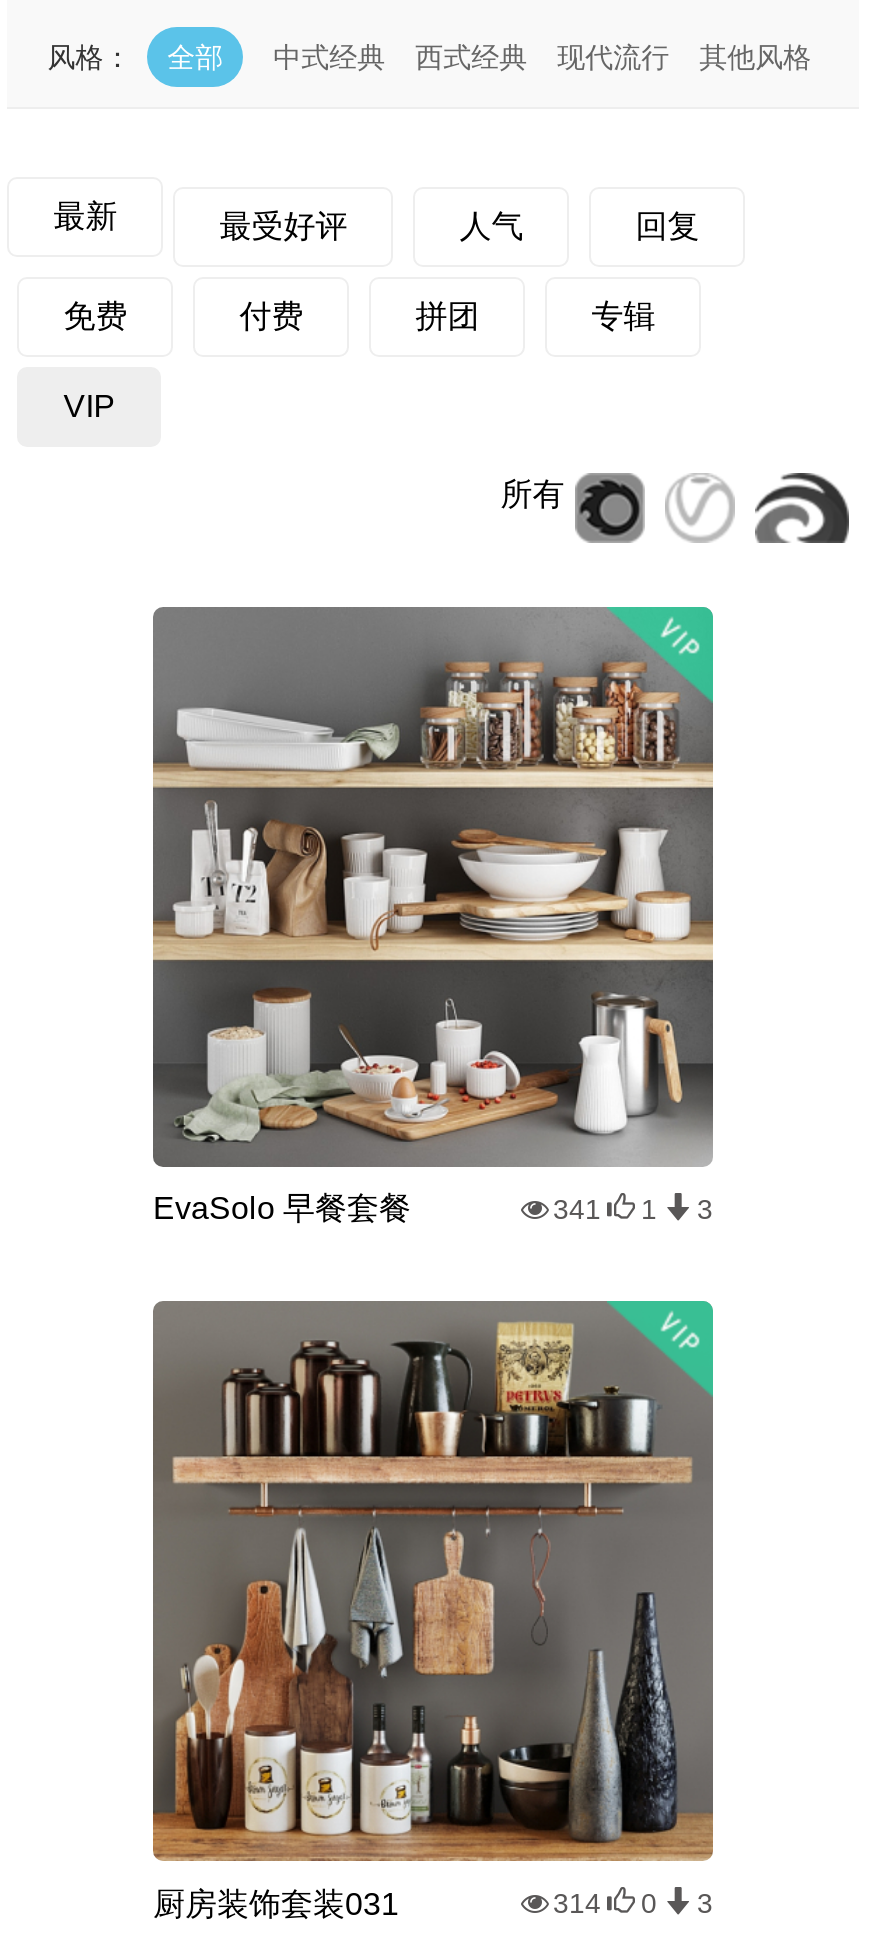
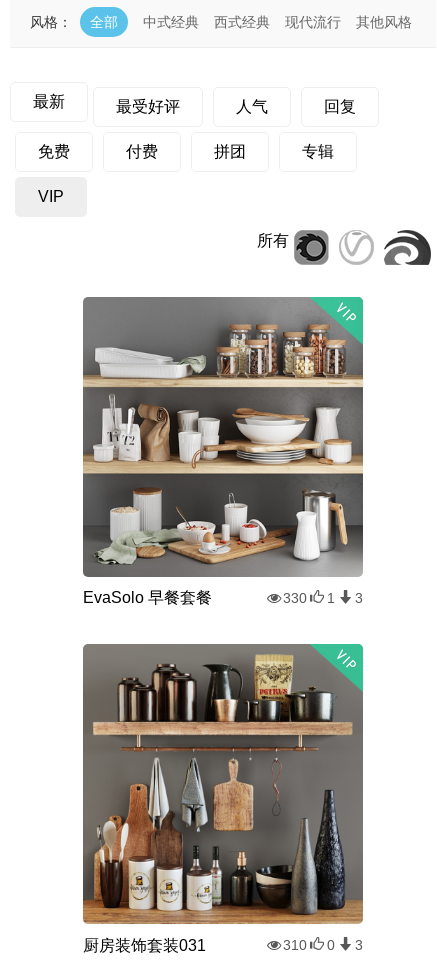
[553,1193,713,1225] 341 1 3 -> [283,590,363,606] 330 1 3
[553,1888,713,1920] 314 0 3 -> [283,937,363,953] 310 0 3

